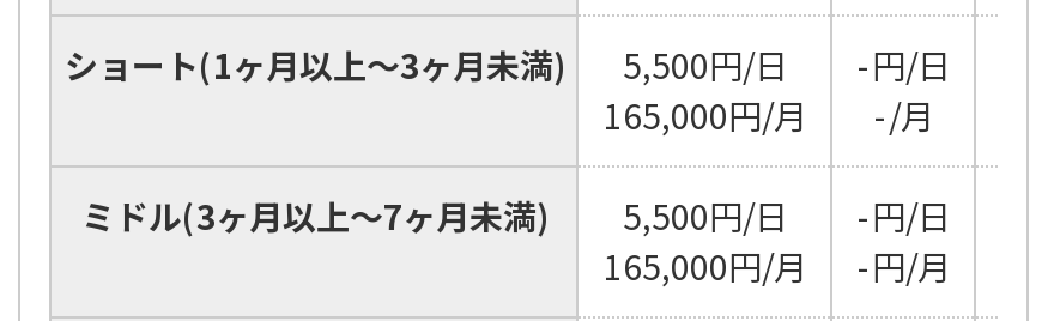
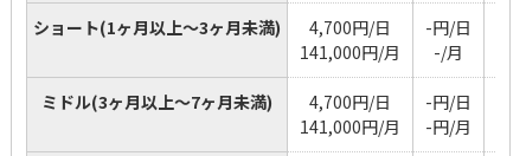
[623,40,788,88] 5,500円/日 -> [310,15,391,39] 4,700円/日
[603,90,934,138] 165,000円/月 -/月 -> [300,40,464,63] 141,000円/月 -/月
[623,191,788,239] 5,500円/日 -> [310,89,391,113] 4,700円/日
[603,241,951,289] 165,000円/月 -円/月 -> [300,114,472,138] 141,000円/月 -円/月

